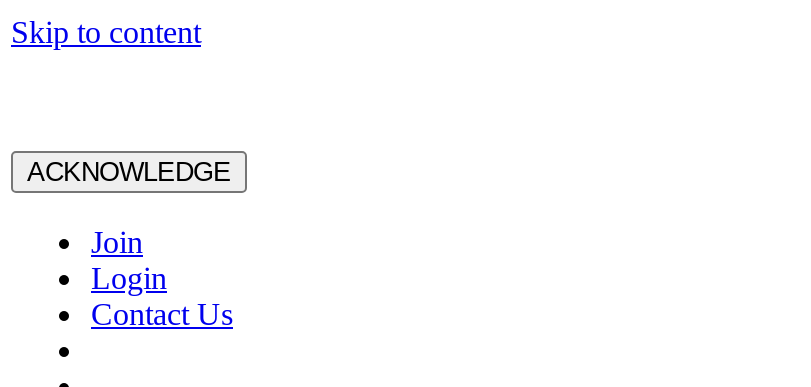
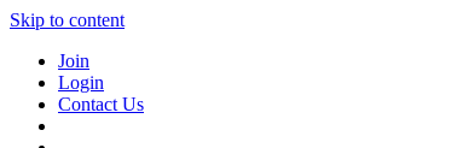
[27,157,231,187] ACKNOWLEDGE -> none

